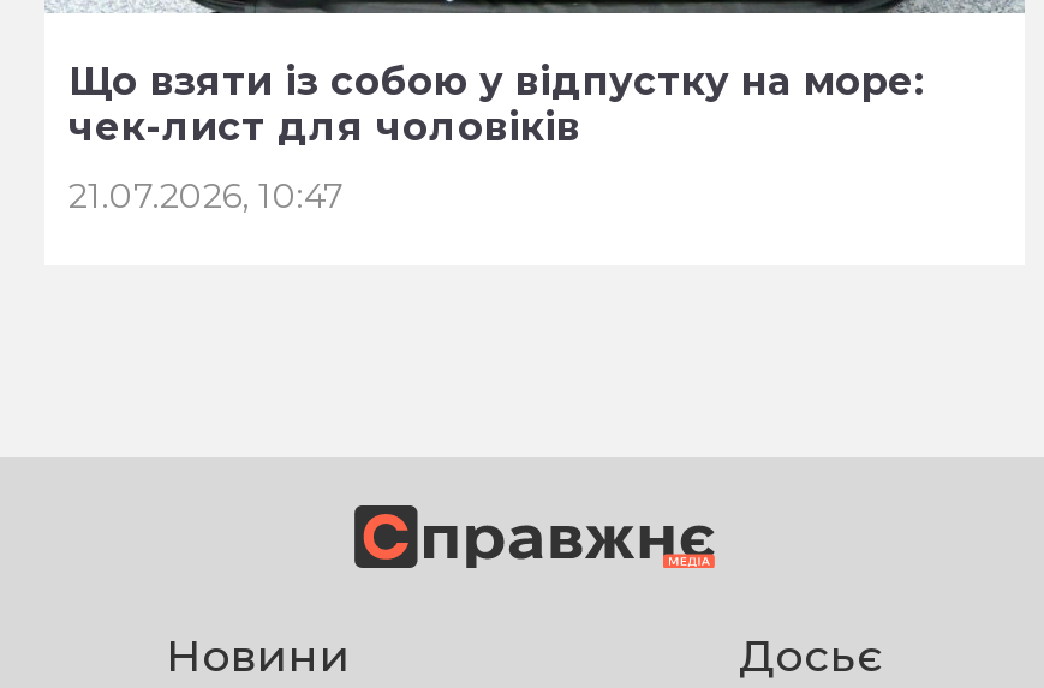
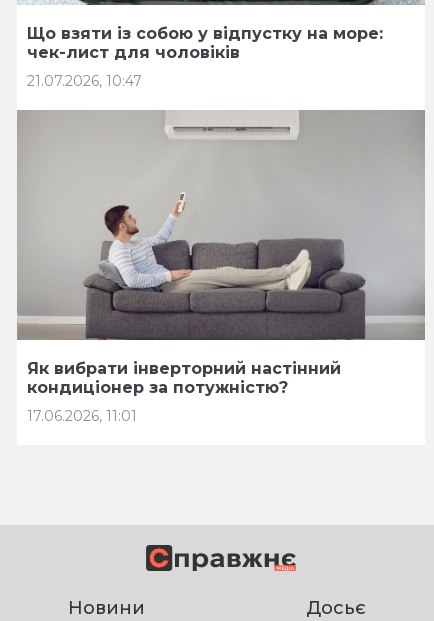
none -> [17,109,425,424] [image] | Як вибрати інверторний настінний | кондиціонер за потужністю? | 17.06.2026, 11:01

